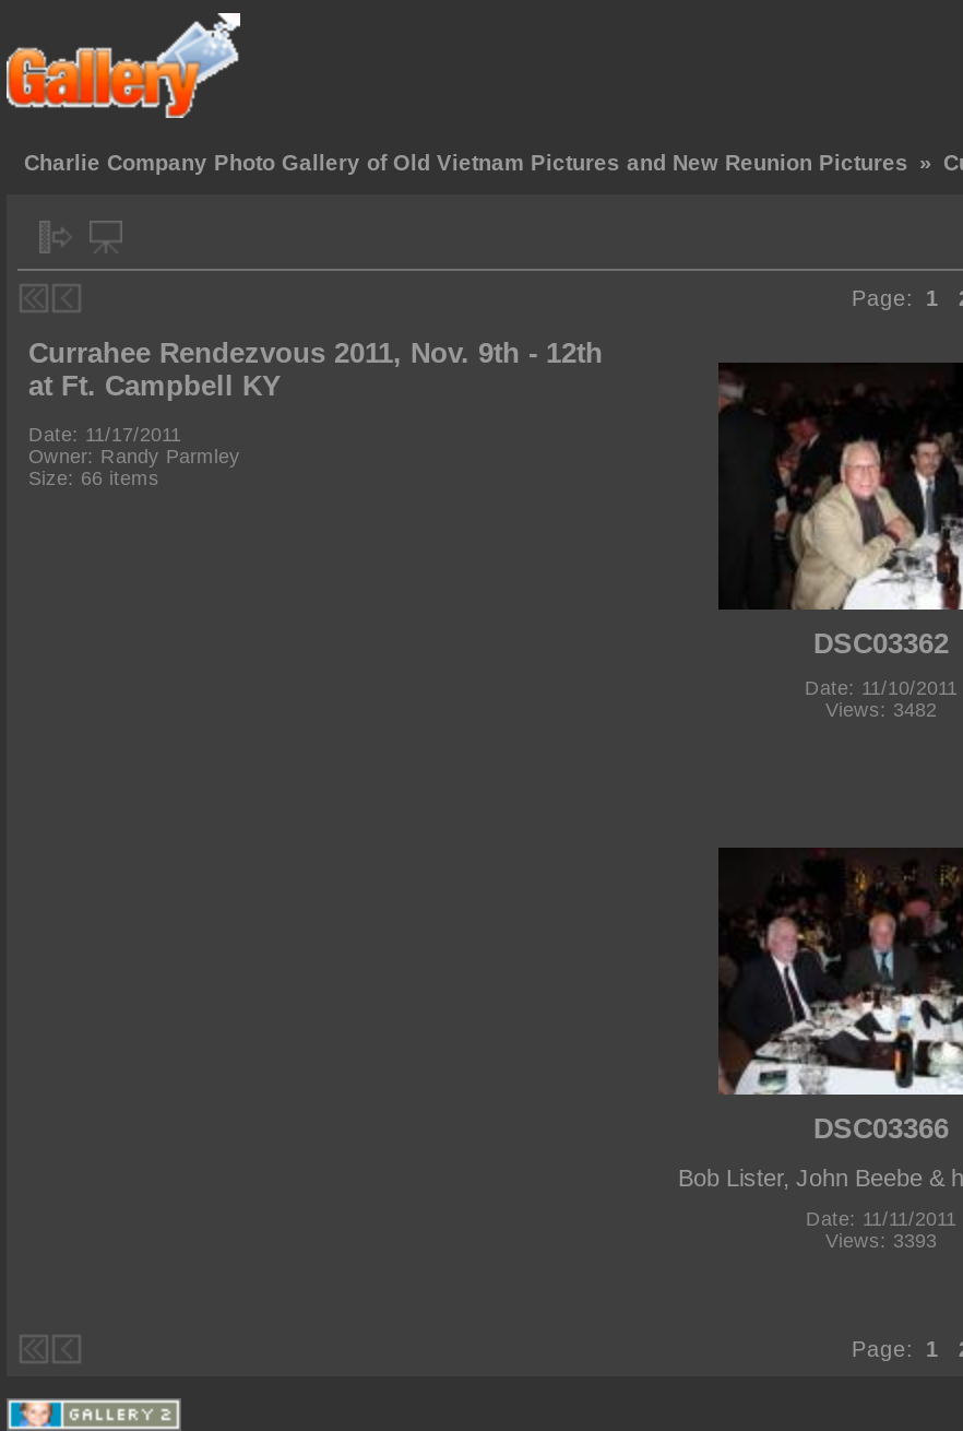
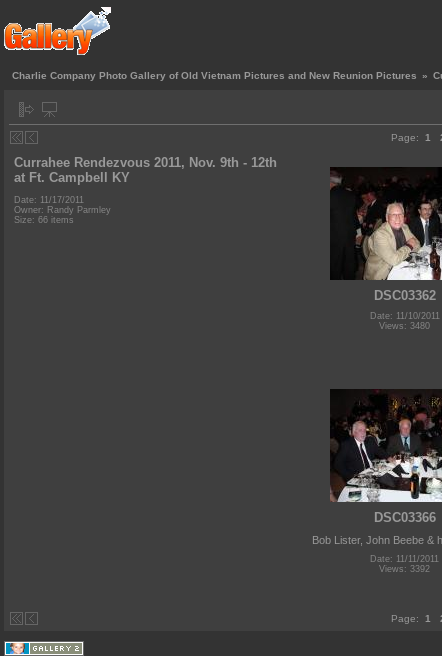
[825,698,937,720] Views: 3482 -> [379,321,430,331] Views: 3480
[825,1230,937,1252] Views: 3393 -> [379,564,430,574] Views: 3392

